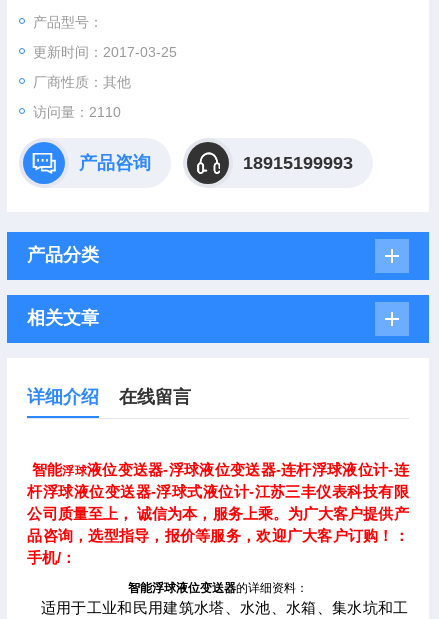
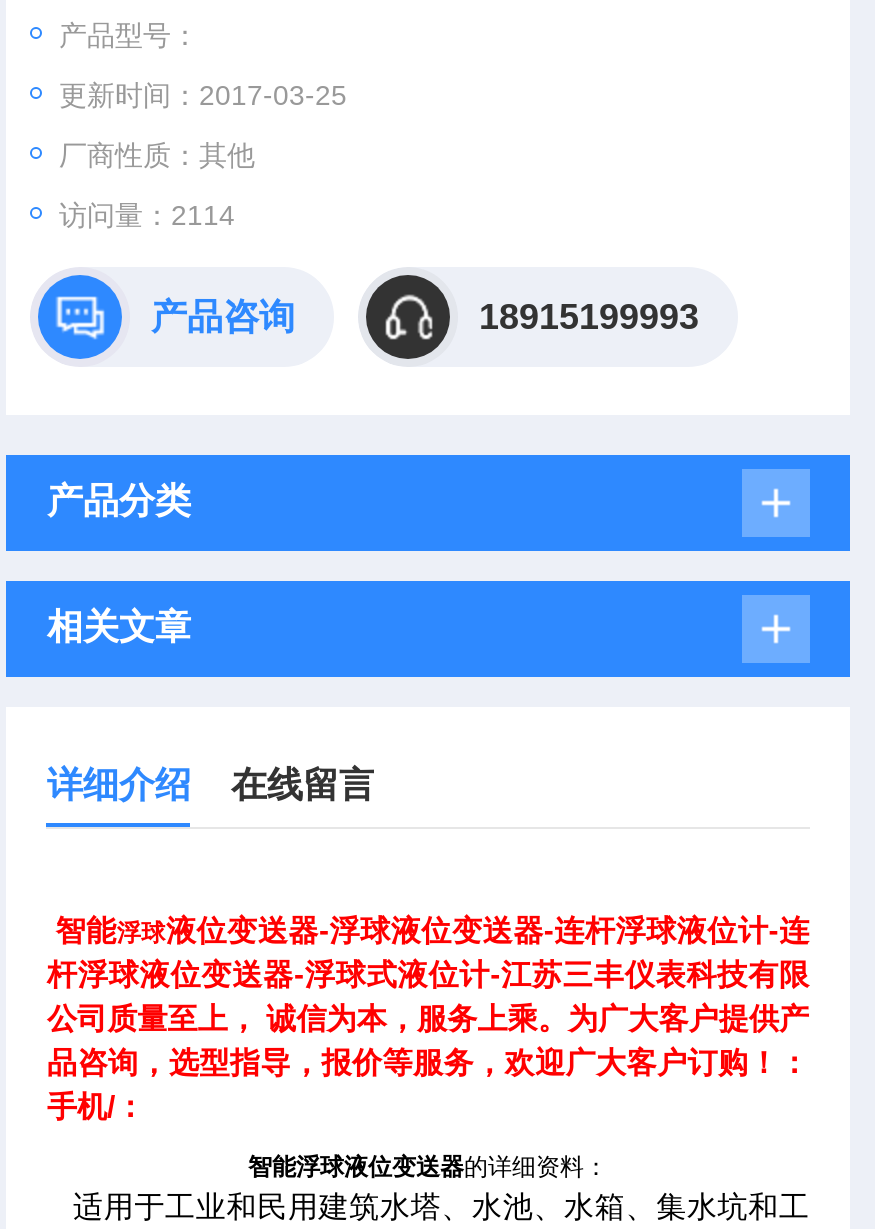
[33,104,121,120] 访问量：2110 -> [59,199,235,231] 访问量：2114

